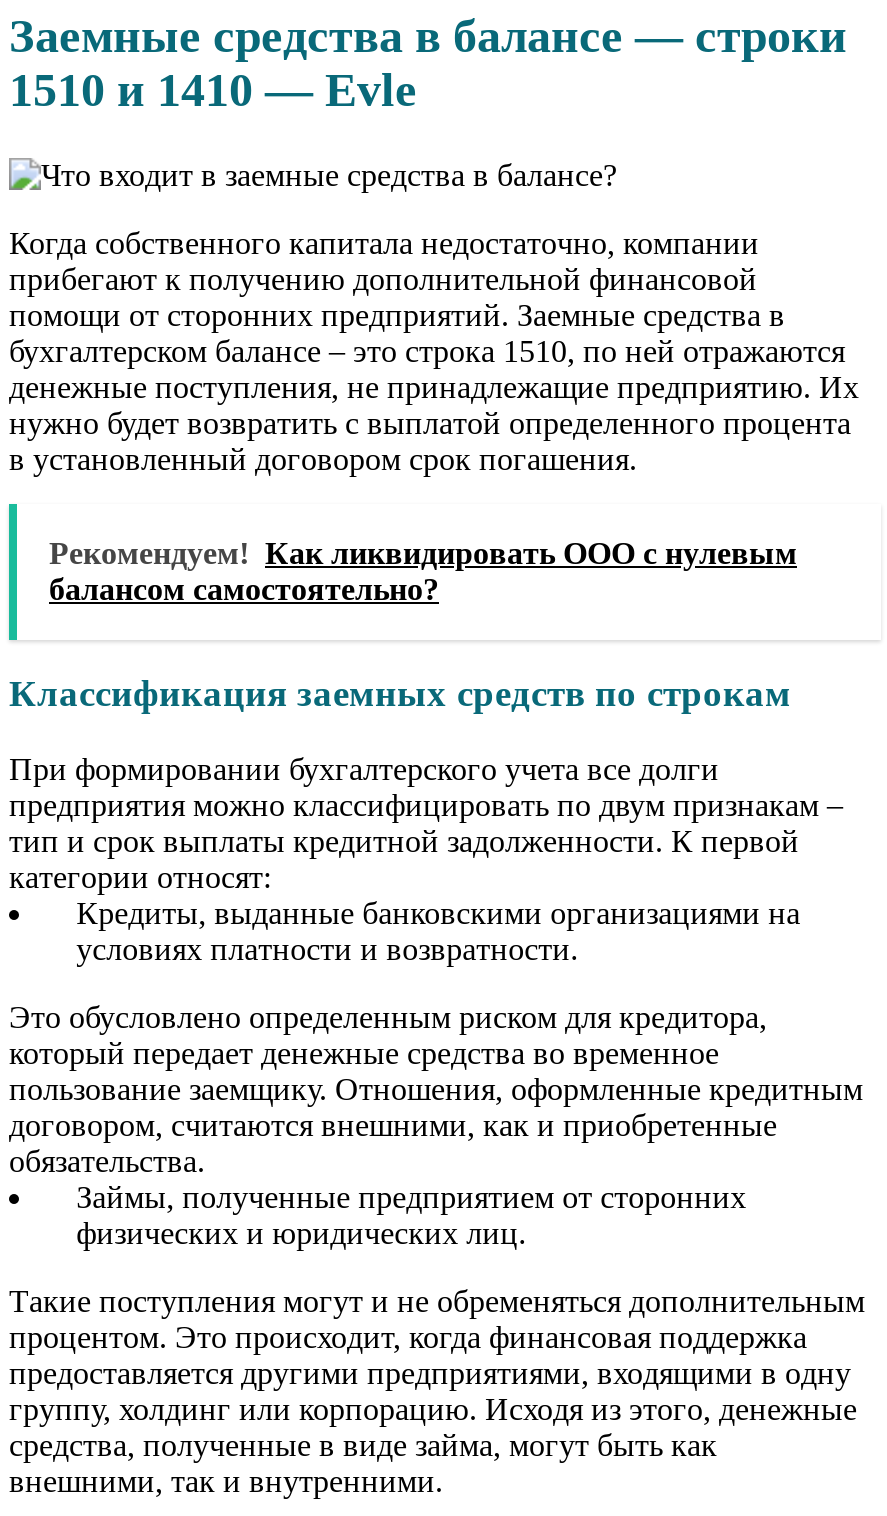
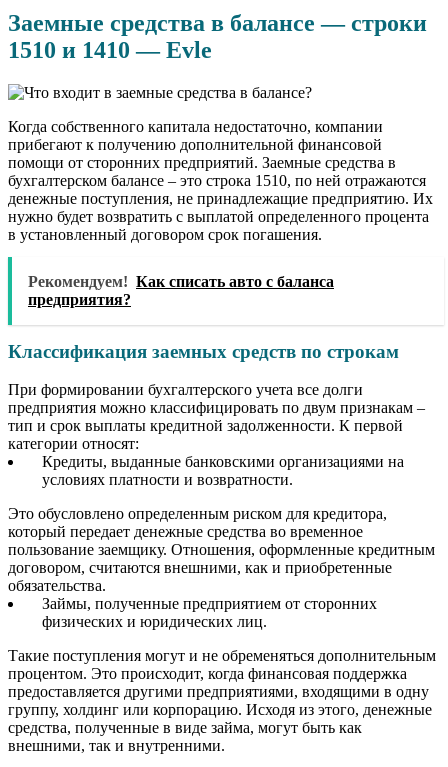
[49,535,797,605] Рекомендуем! Как ликвидировать ООО с нулевым | балансом самостоятельно? -> [28,273,334,308] Рекомендуем! Как списать авто с баланса | предприятия?

